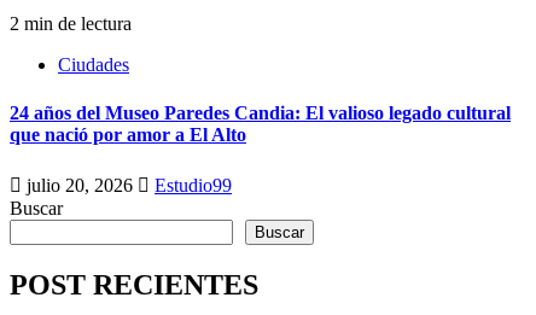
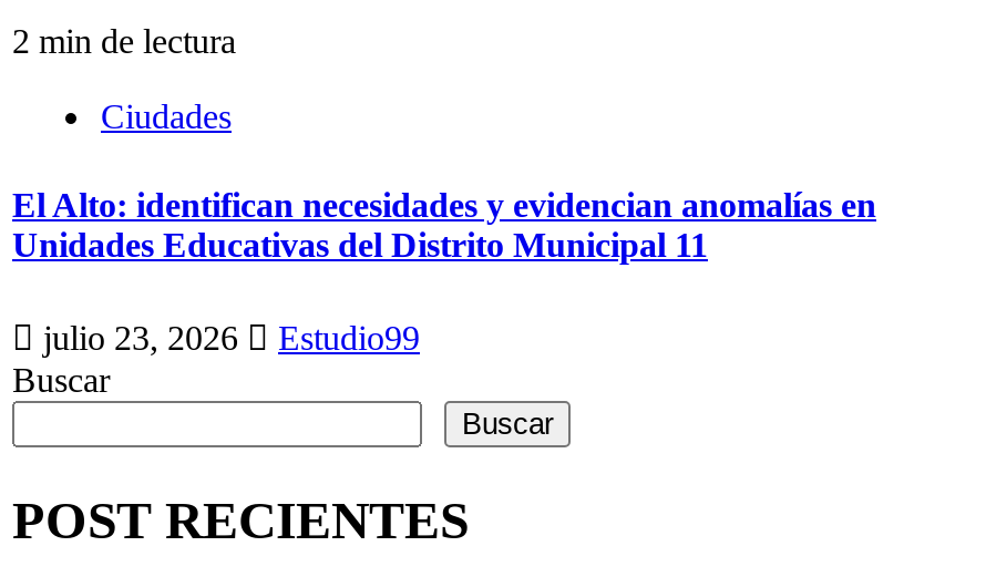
[10,102,511,144] 24 años del Museo Paredes Candia: El valioso legado cultural | que nació por amor a El Alto -> [12,185,876,263] El Alto: identifican necesidades y evidencian anomalías en | Unidades Educativas del Distrito Municipal 11
[22,175,232,196] julio 20, 2026 Estudio99 -> [34,319,420,357] julio 23, 2026 Estudio99

